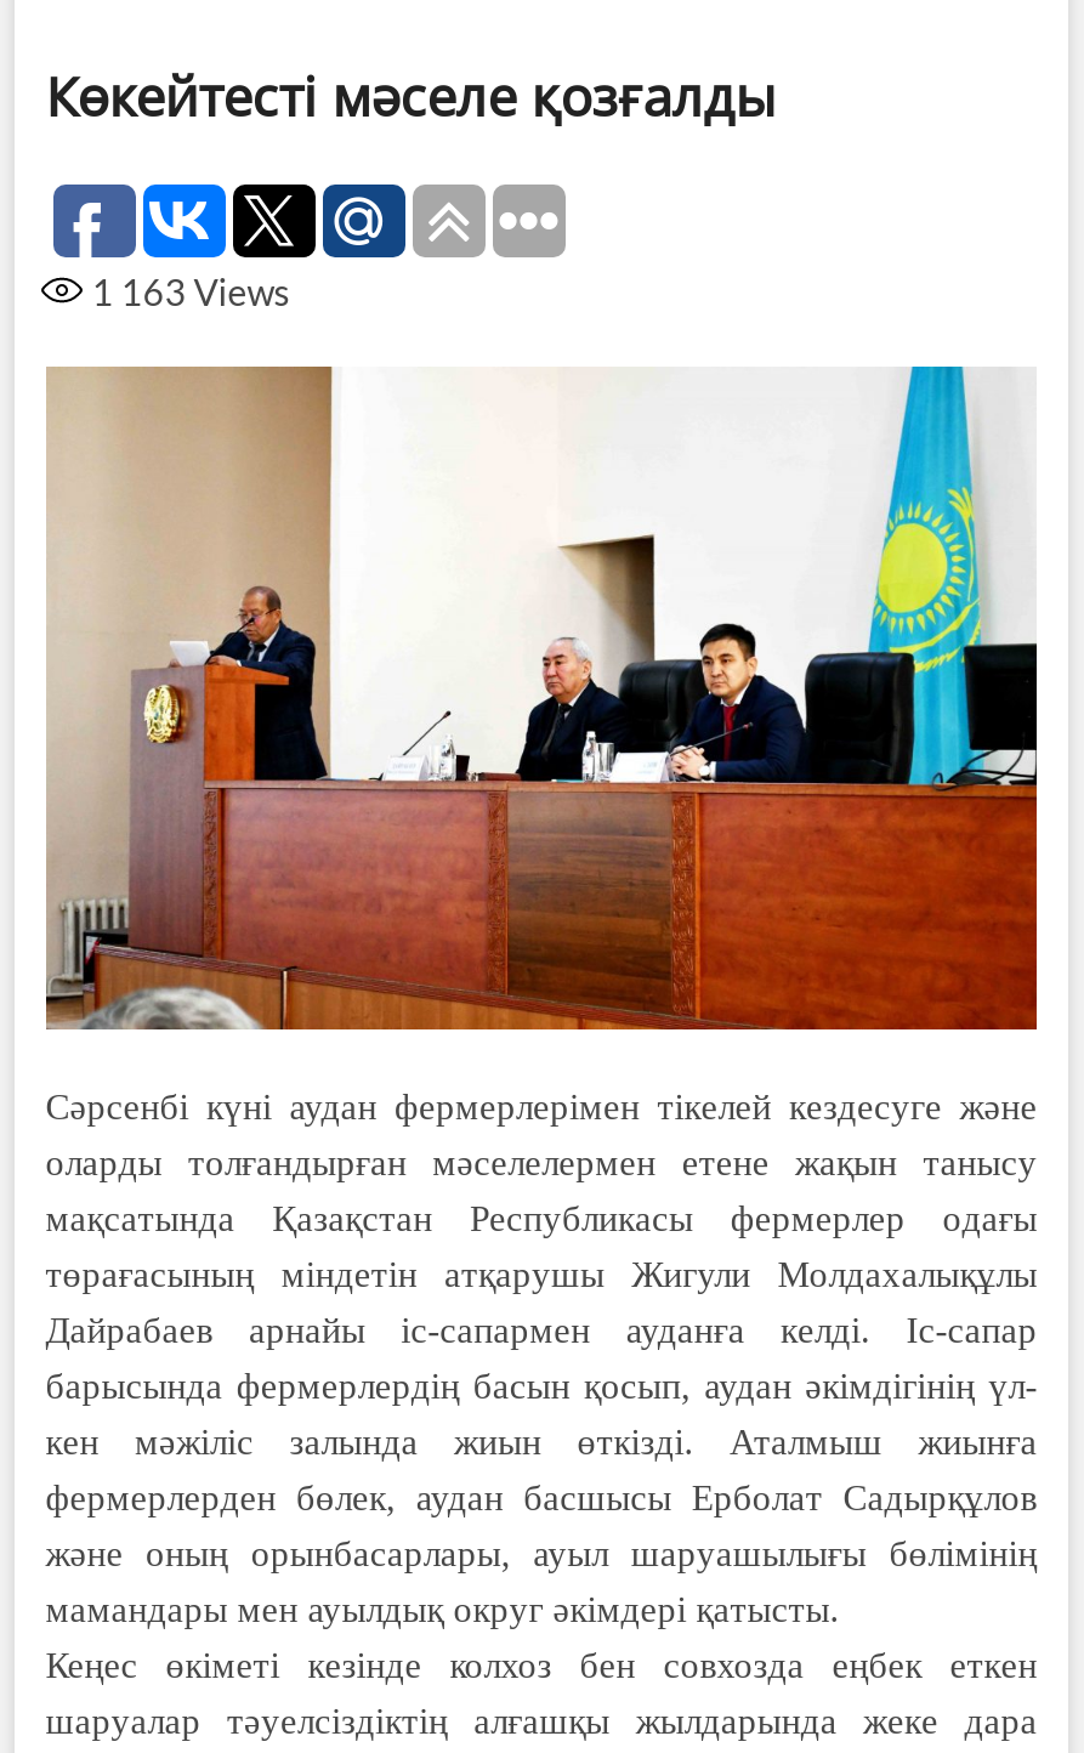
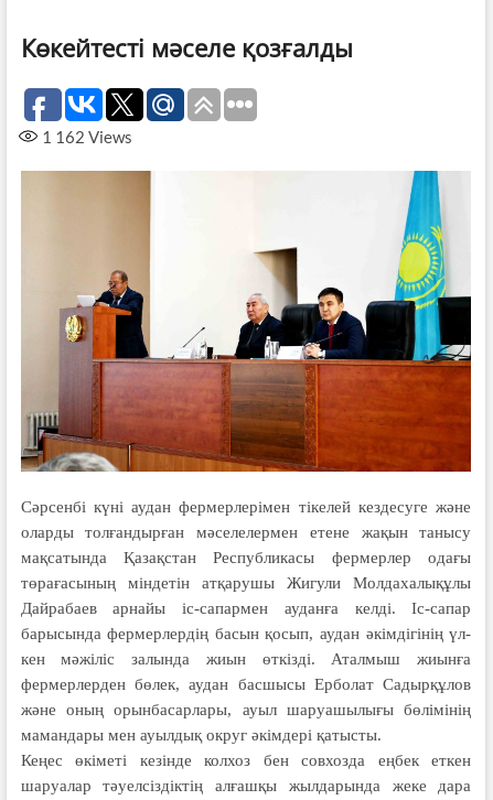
[92,270,291,314] 1 163 Views -> [42,127,132,147] 1 162 Views

